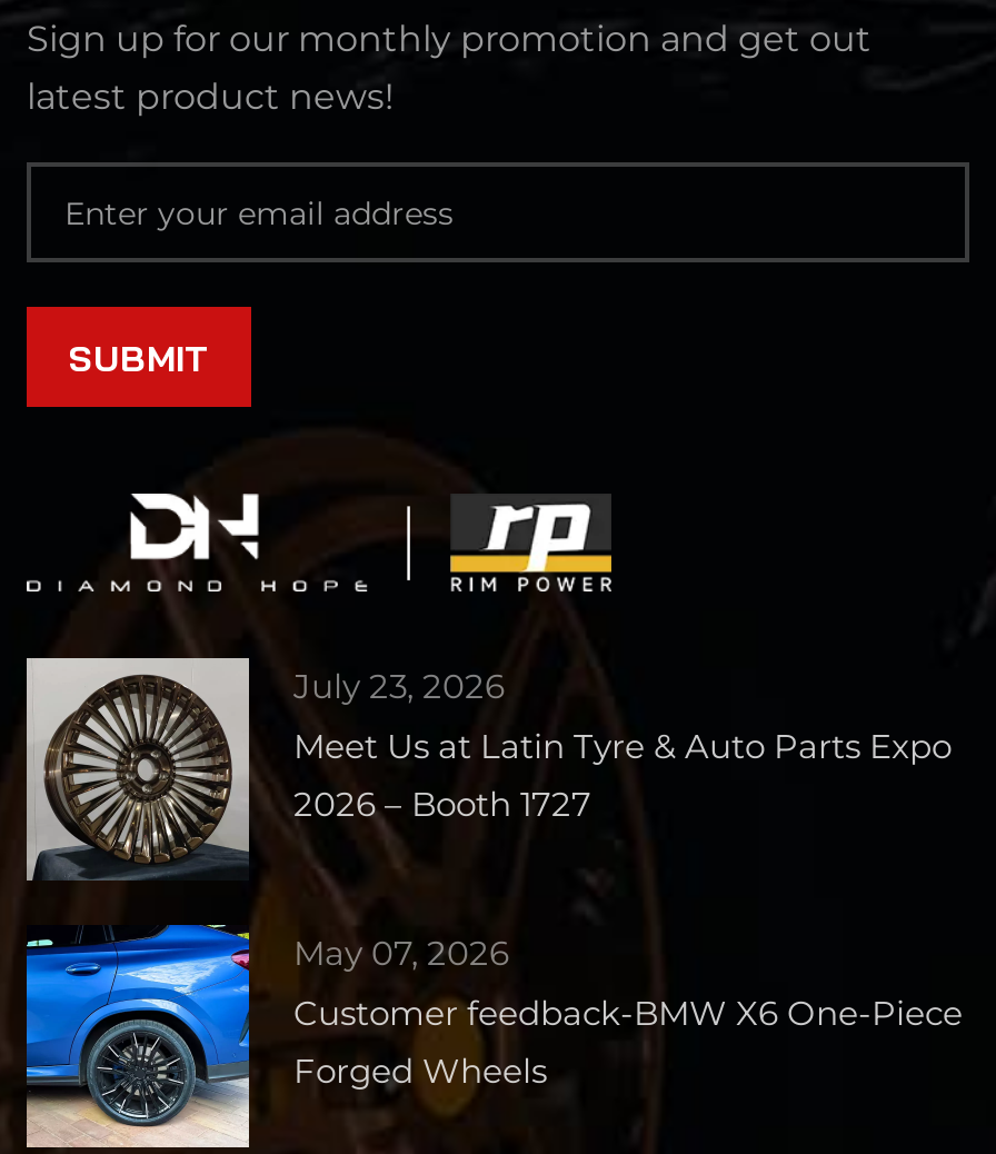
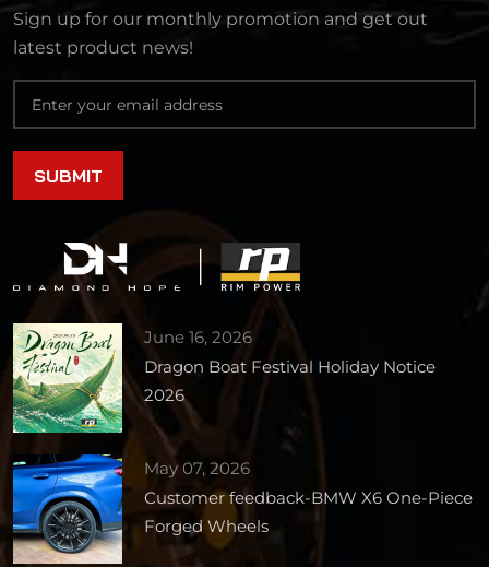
[24,658,952,881] [image] | July 23, 2026 | Meet Us at Latin Tyre & Auto Parts Expo | 2026 – Booth 1727 -> [12,323,436,434] [image] | June 16, 2026 | Dragon Boat Festival Holiday Notice | 2026

